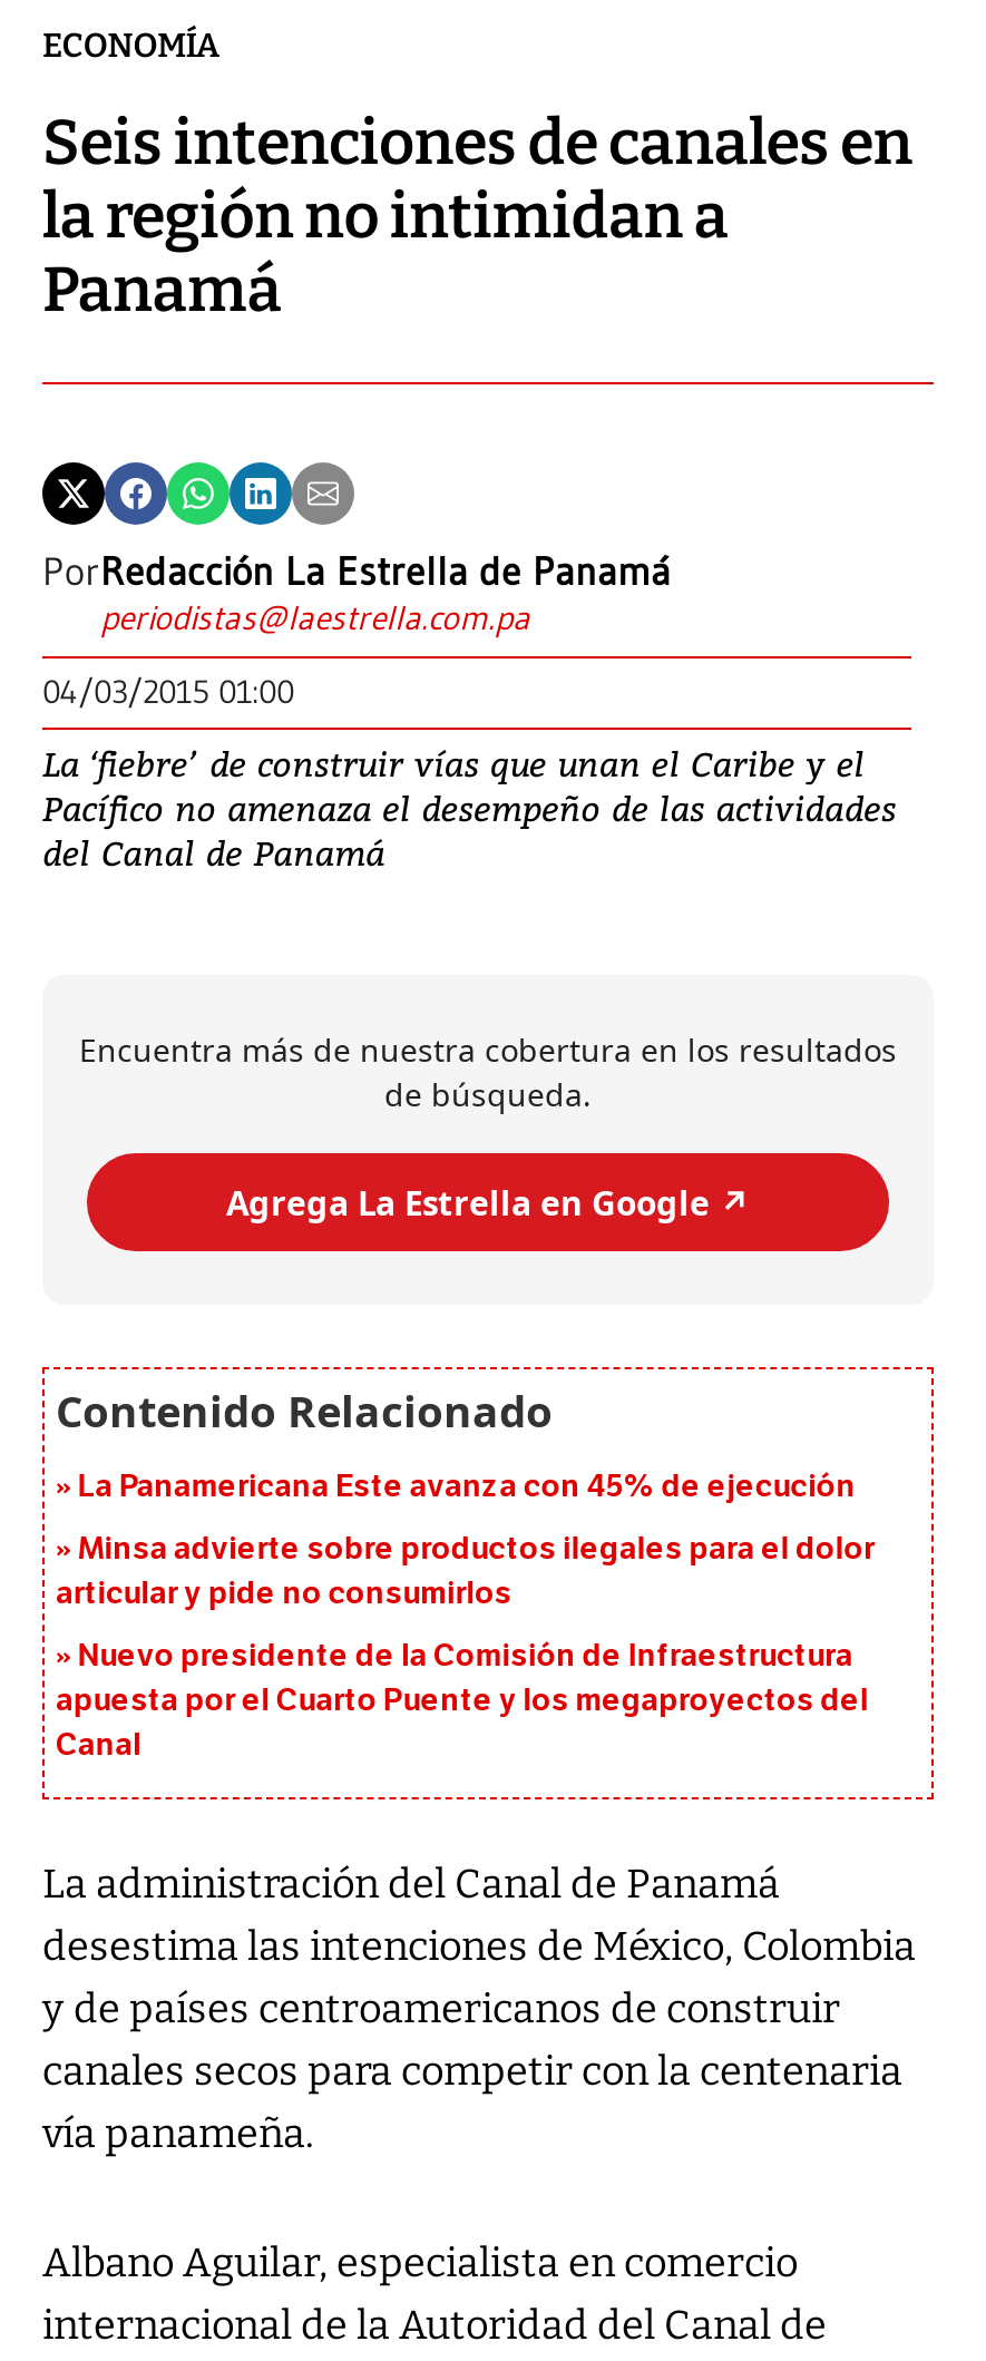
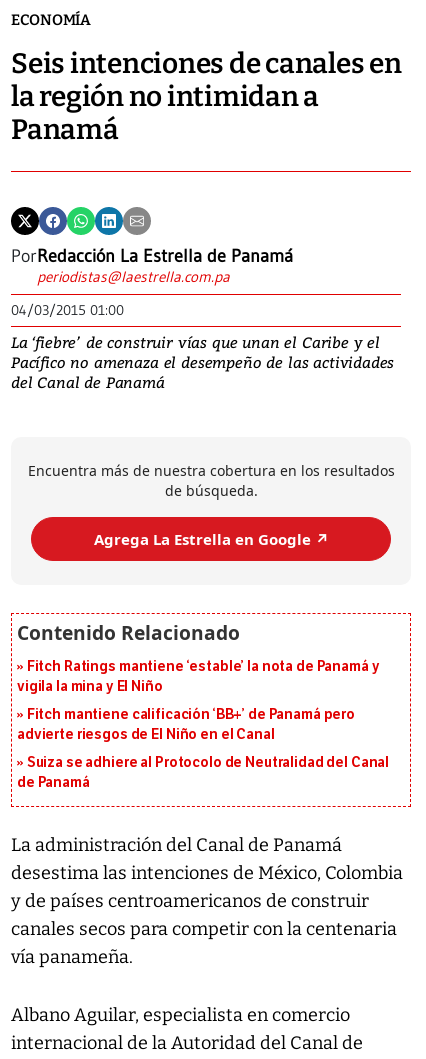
[78,1469,856,1506] La Panamericana Este avanza con 45% de ejecución -> [17,658,379,695] Fitch Ratings mantiene ‘estable’ la nota de Panamá y | vigila la mina y El Niño
[56,1531,874,1613] Minsa advierte sobre productos ilegales para el dolor | articular y pide no consumirlos -> [17,706,355,743] Fitch mantiene calificación ‘BB+’ de Panamá pero | advierte riesgos de El Niño en el Canal
[56,1638,868,1765] Nuevo presidente de la Comisión de Infraestructura | apuesta por el Cuarto Puente y los megaproyectos del | Canal -> [17,754,389,791] Suiza se adhiere al Protocolo de Neutralidad del Canal | de Panamá

